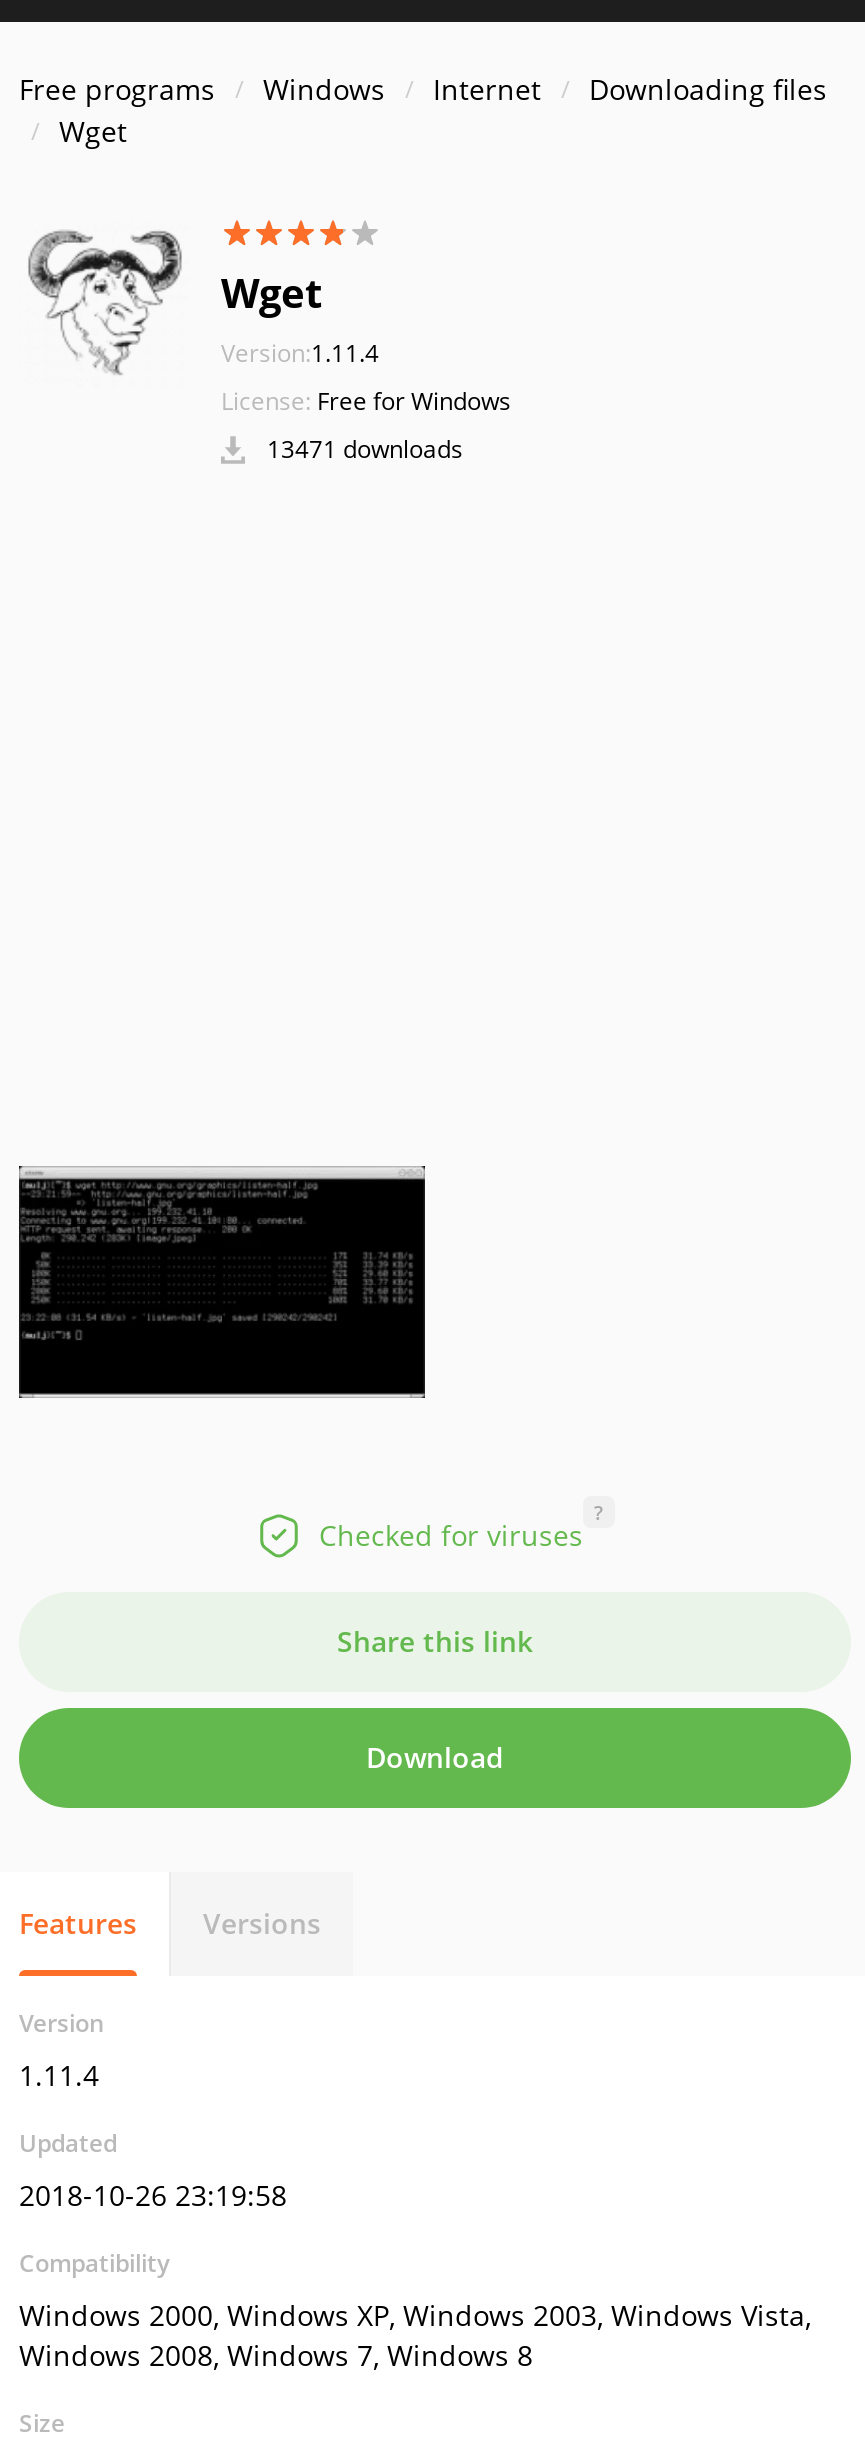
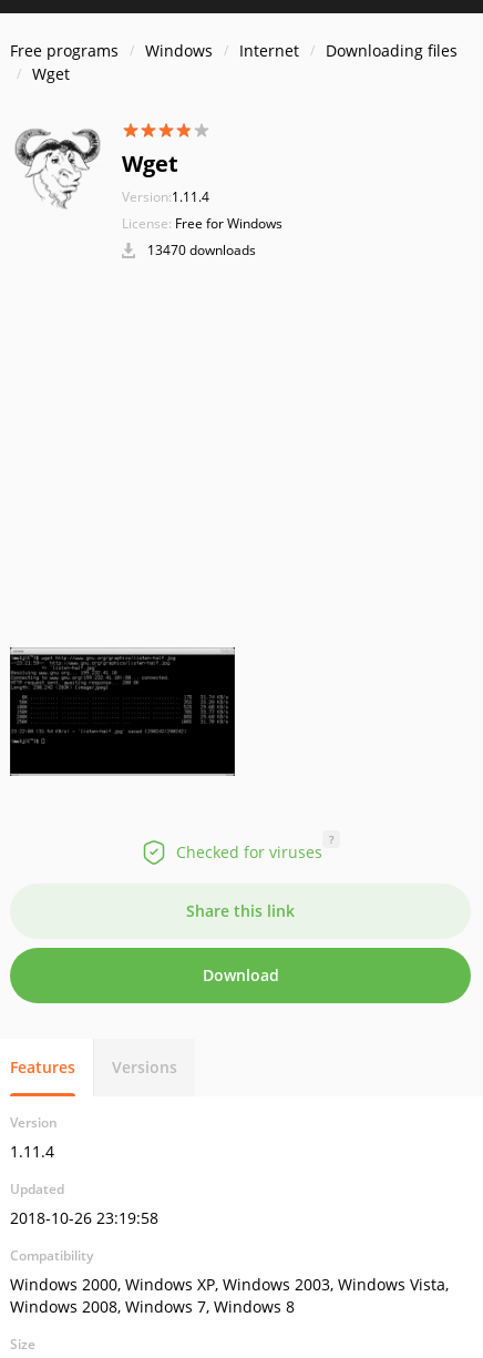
[261,432,463,466] 13471 downloads -> [144,241,256,259] 13470 downloads

